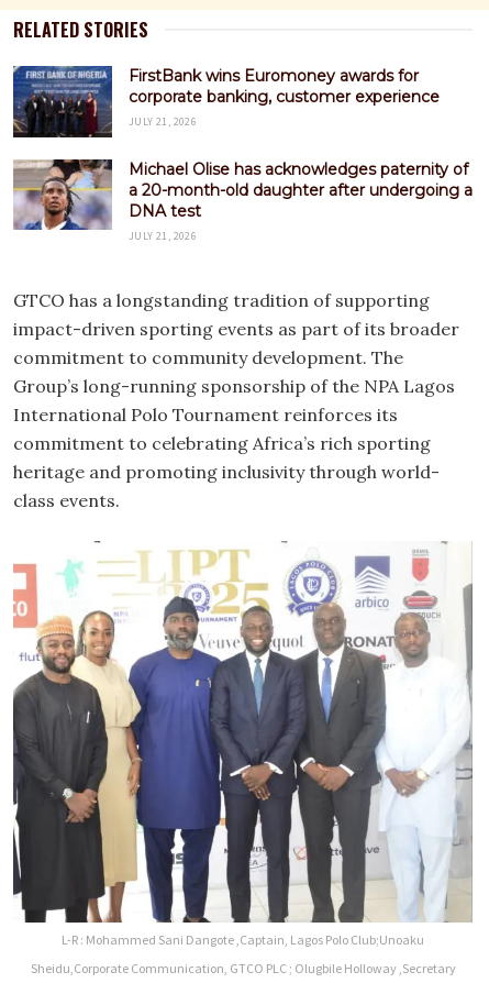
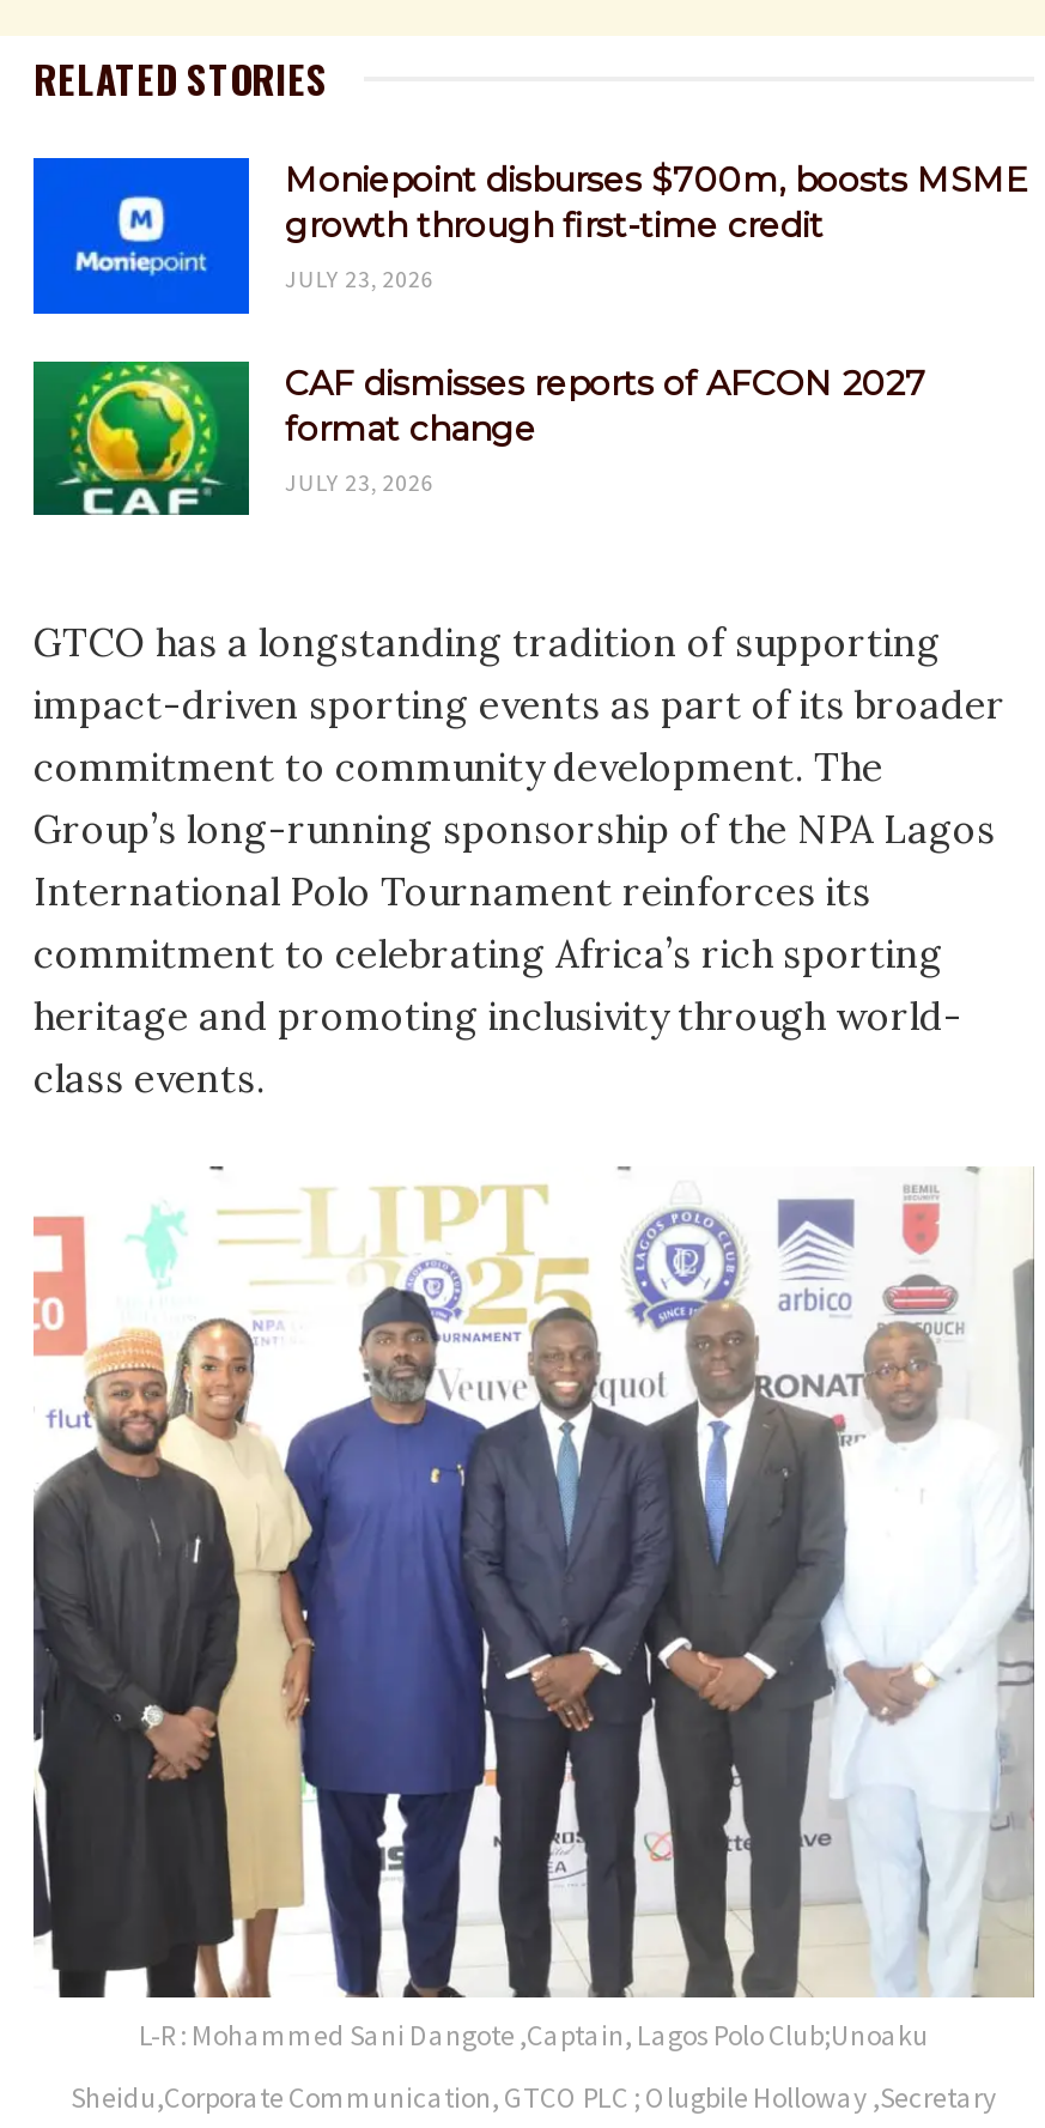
[12,65,440,139] [image] | FirstBank wins Euromoney awards for | corporate banking, customer experience | JULY 21, 2026 -> [31,156,1029,316] [image] | Moniepoint disburses $700m, boosts MSME | growth through first-time credit | JULY 23, 2026
[12,158,473,243] [image] | Michael Olise has acknowledges paternity of | a 20-month-old daughter after undergoing a | DNA test | JULY 21, 2026 -> [31,359,926,517] [image] | CAF dismisses reports of AFCON 2027 | format change | JULY 23, 2026

